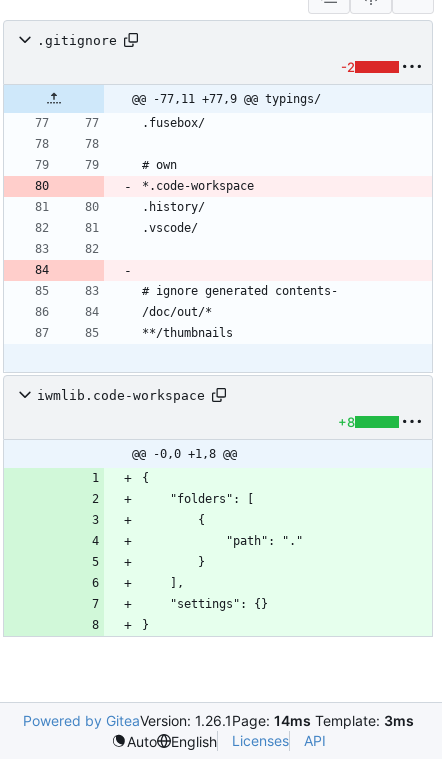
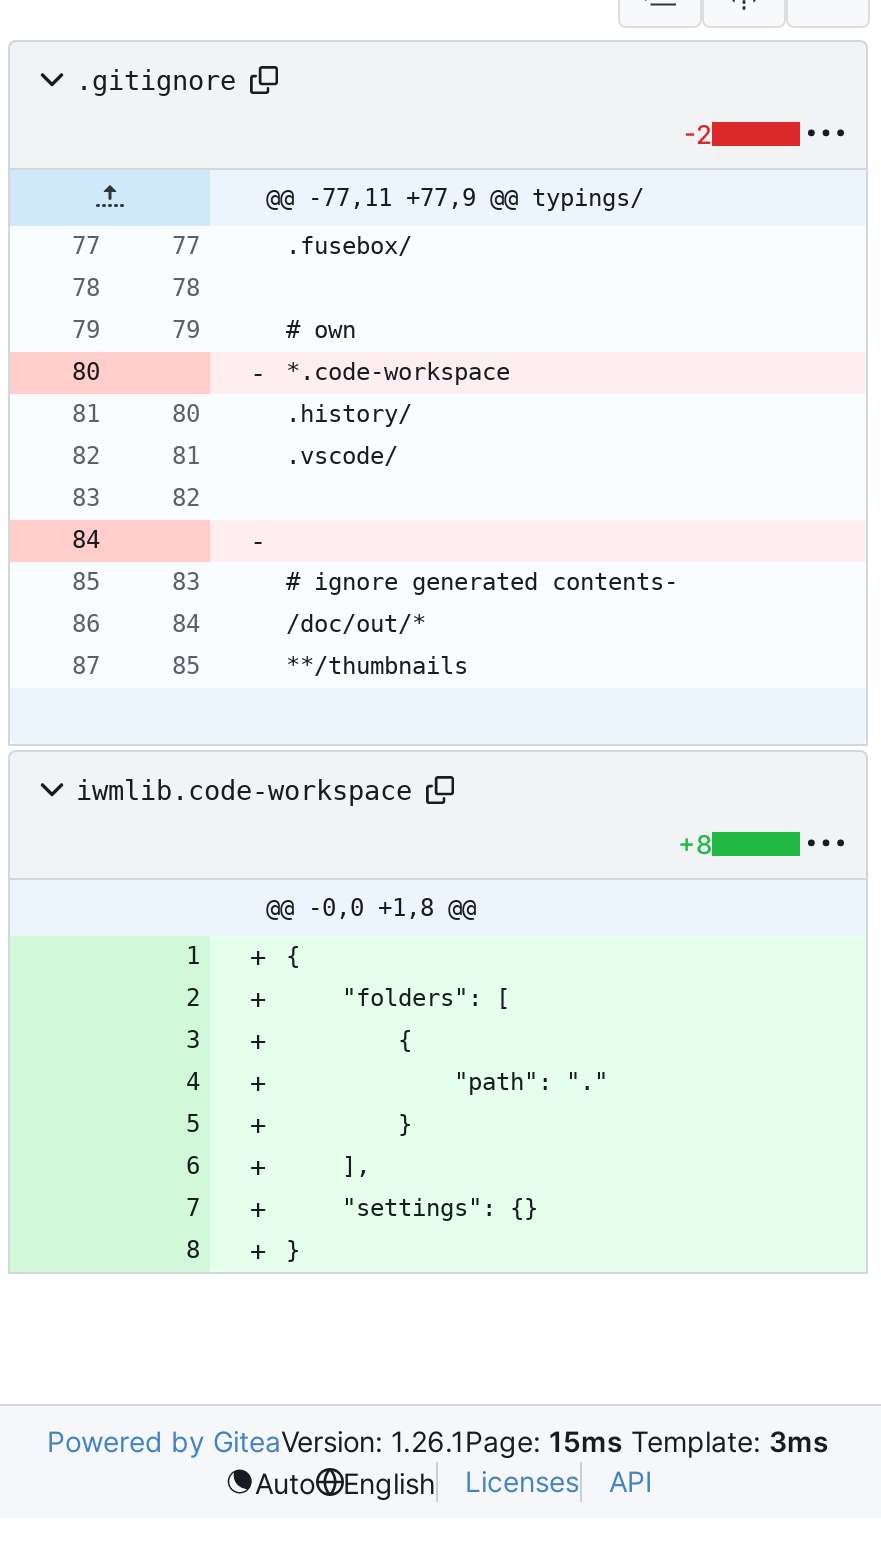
[22,712,413,729] Powered by GiteaVersion: 1.26.1 Page: 14ms Template: 3ms -> [47,1424,829,1458] Powered by GiteaVersion: 1.26.1 Page: 15ms Template: 3ms

